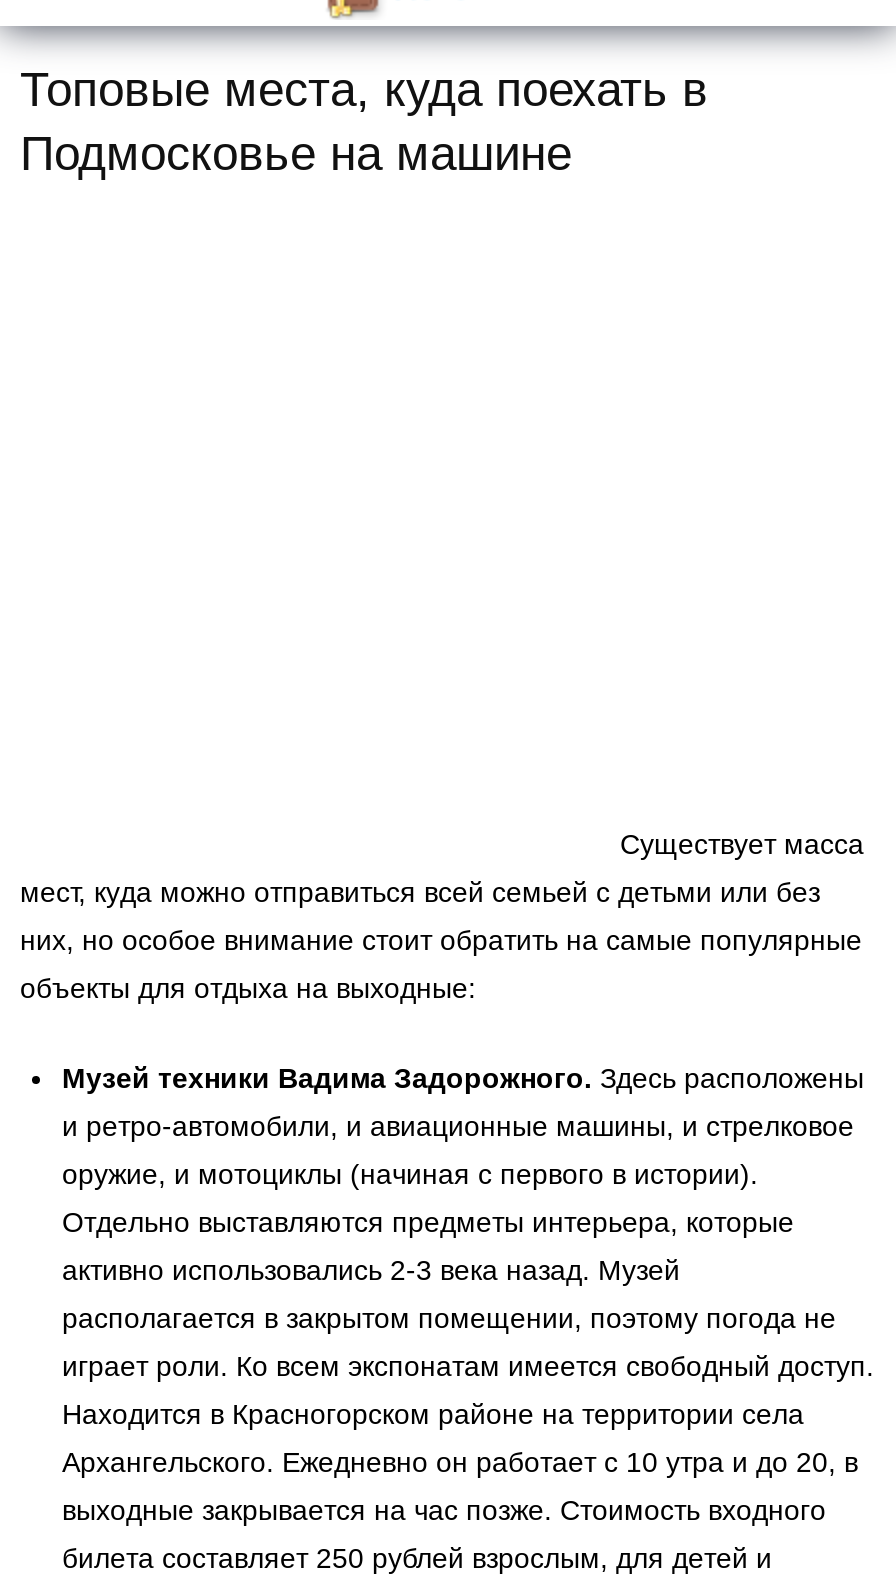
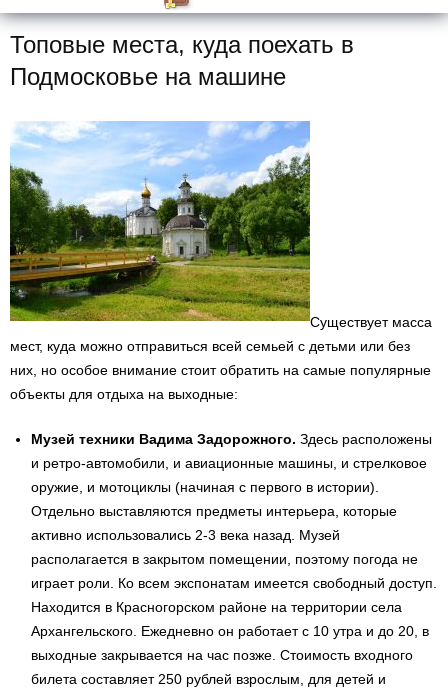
none -> [9,120,311,322] [image]

